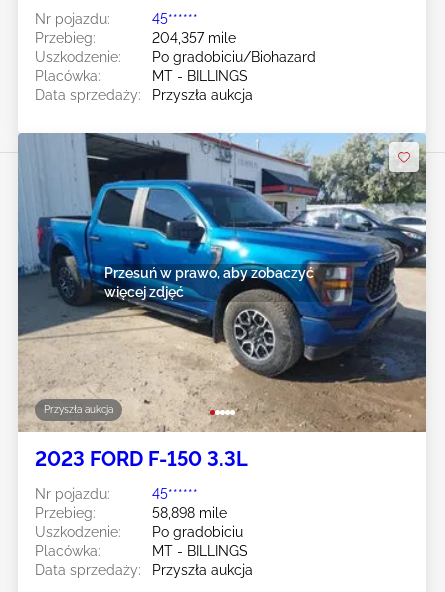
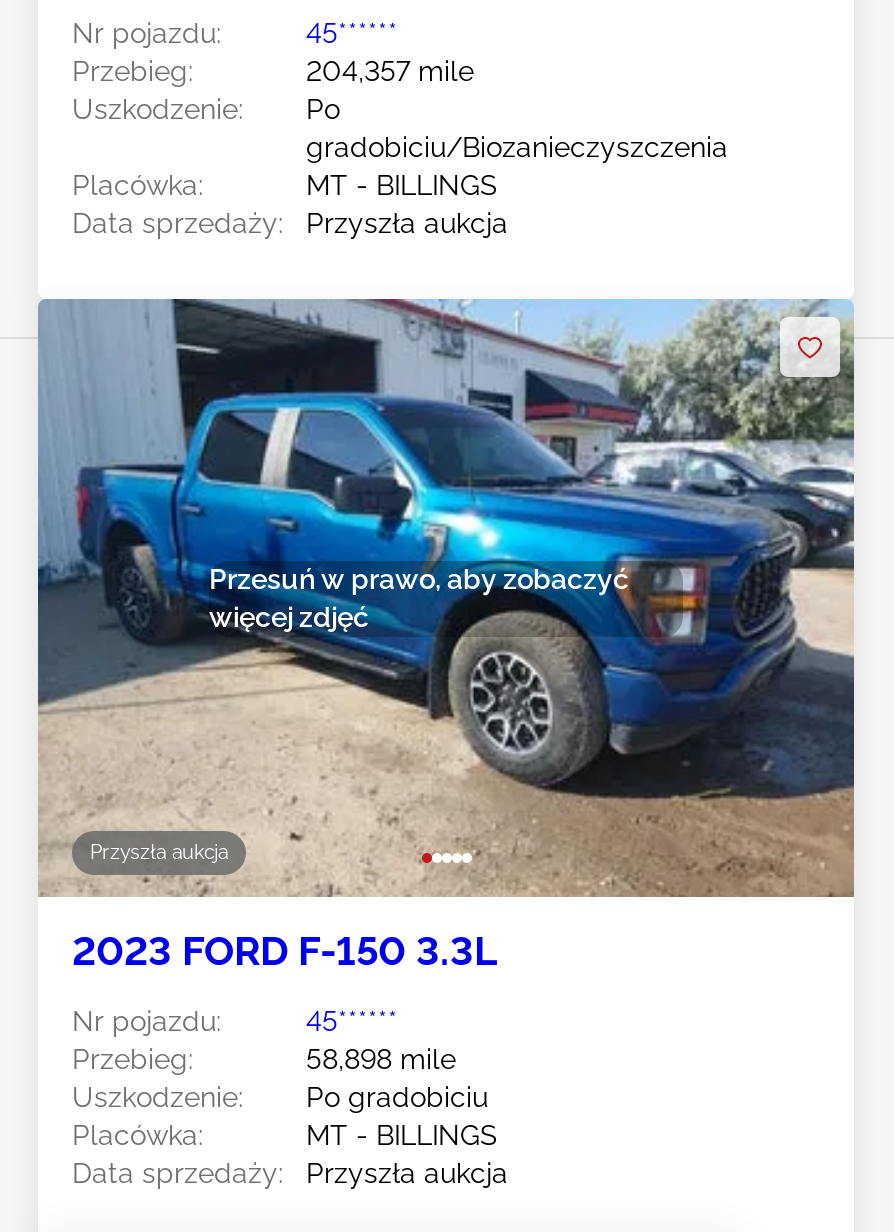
[152,49,316,65] Po gradobiciu/Biohazard -> [306,93,728,163] Po | gradobiciu/Biozanieczyszczenia

